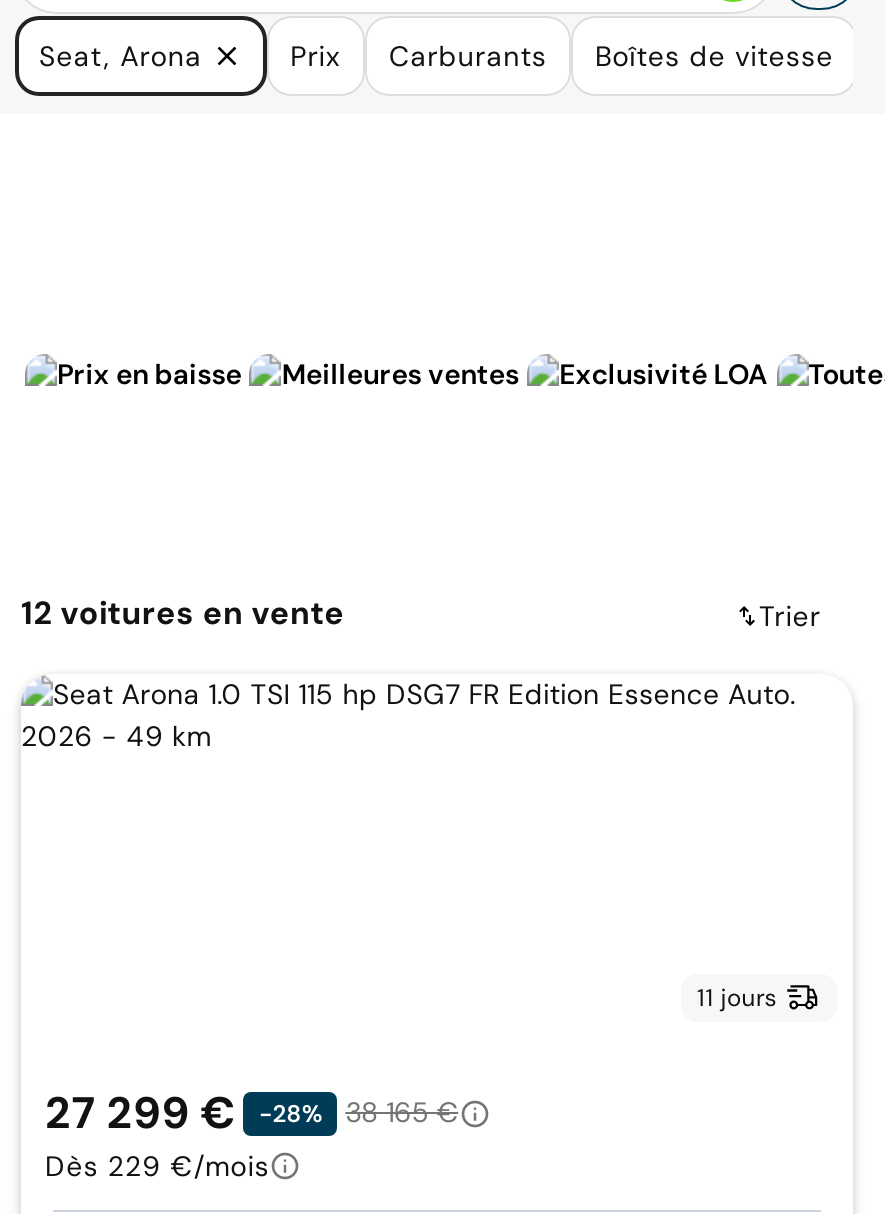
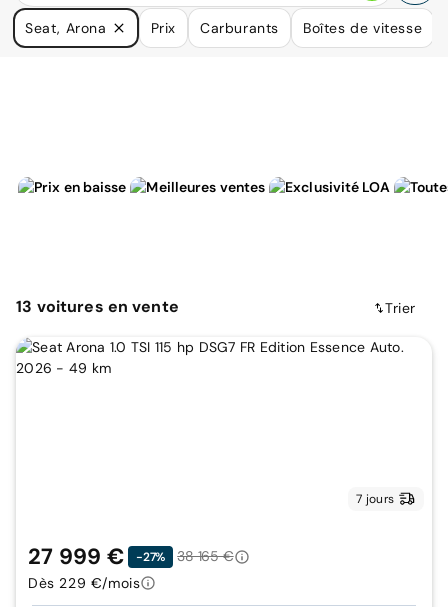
[21,593,345,635] 12 voitures en vente -> [16,296,179,317] 13 voitures en vente
[697,982,777,1014] 11 jours -> [356,491,394,507] 7 jours
[45,1084,235,1142] 27 299 € -> [28,542,124,571] 27 999 €
[259,1098,321,1130] -28% -> [136,549,165,565] -27%

